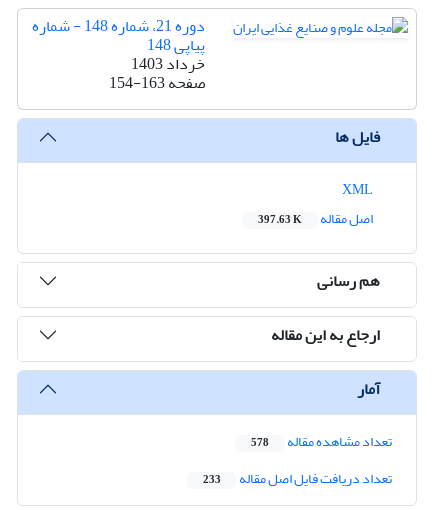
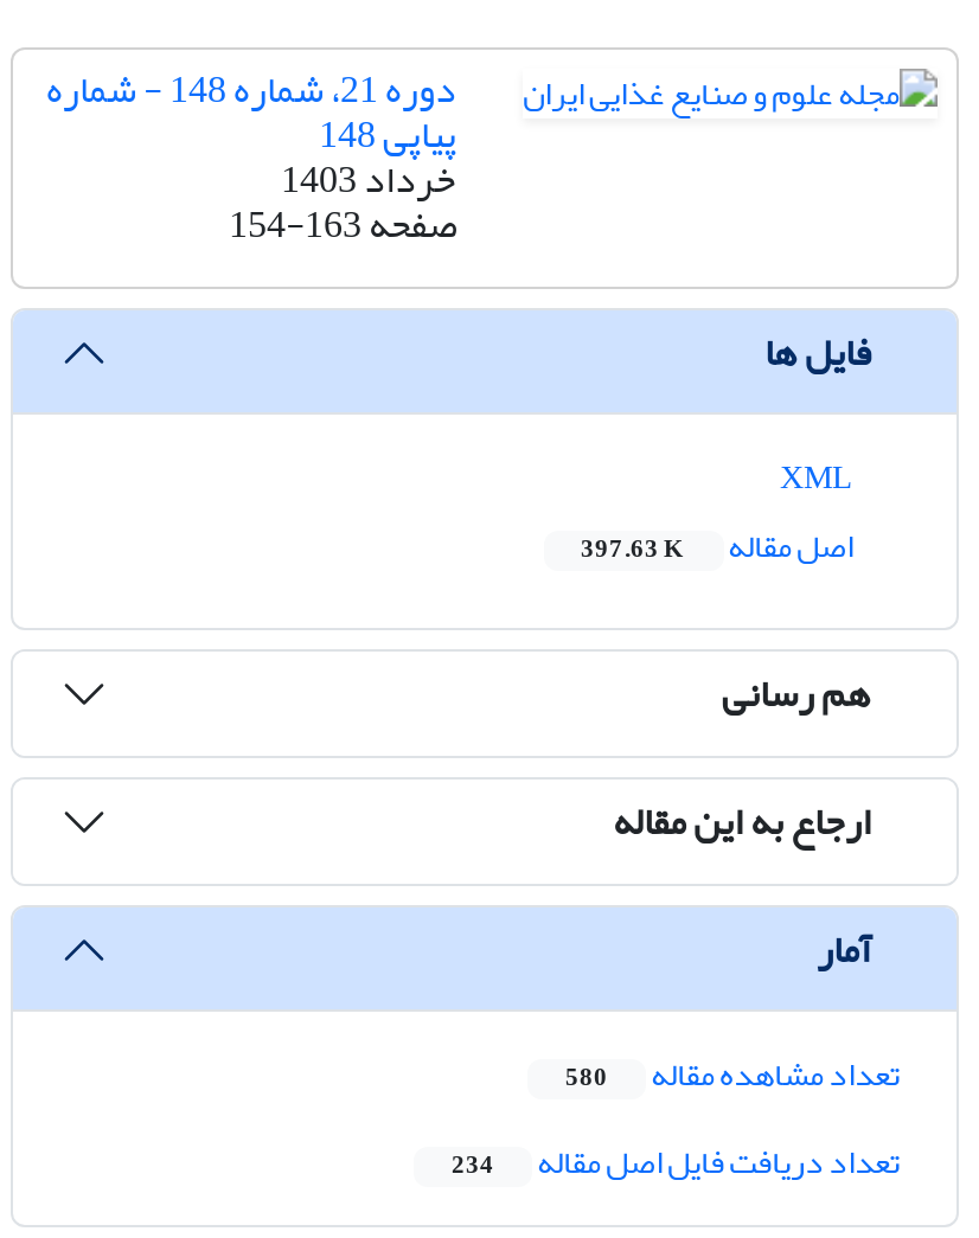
[251,428,392,455] تعداد مشاهده مقاله 578 -> [565,1043,900,1107] تعداد مشاهده مقاله 580
[203,465,392,492] تعداد دریافت فایل اصل مقاله 233 -> [452,1131,900,1195] تعداد دریافت فایل اصل مقاله 234

